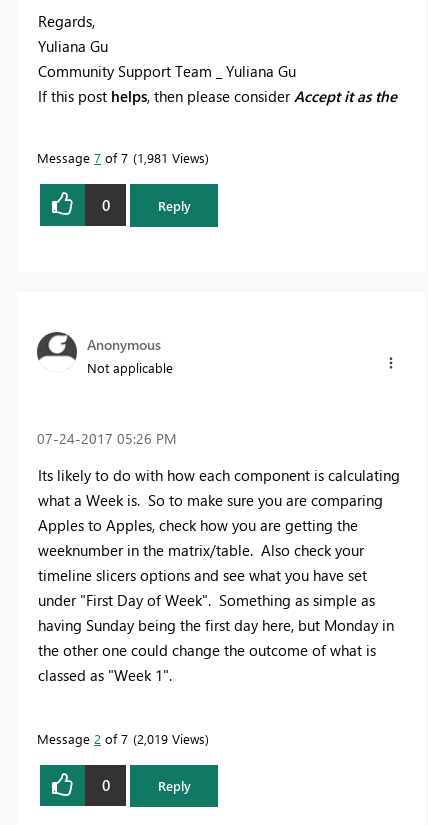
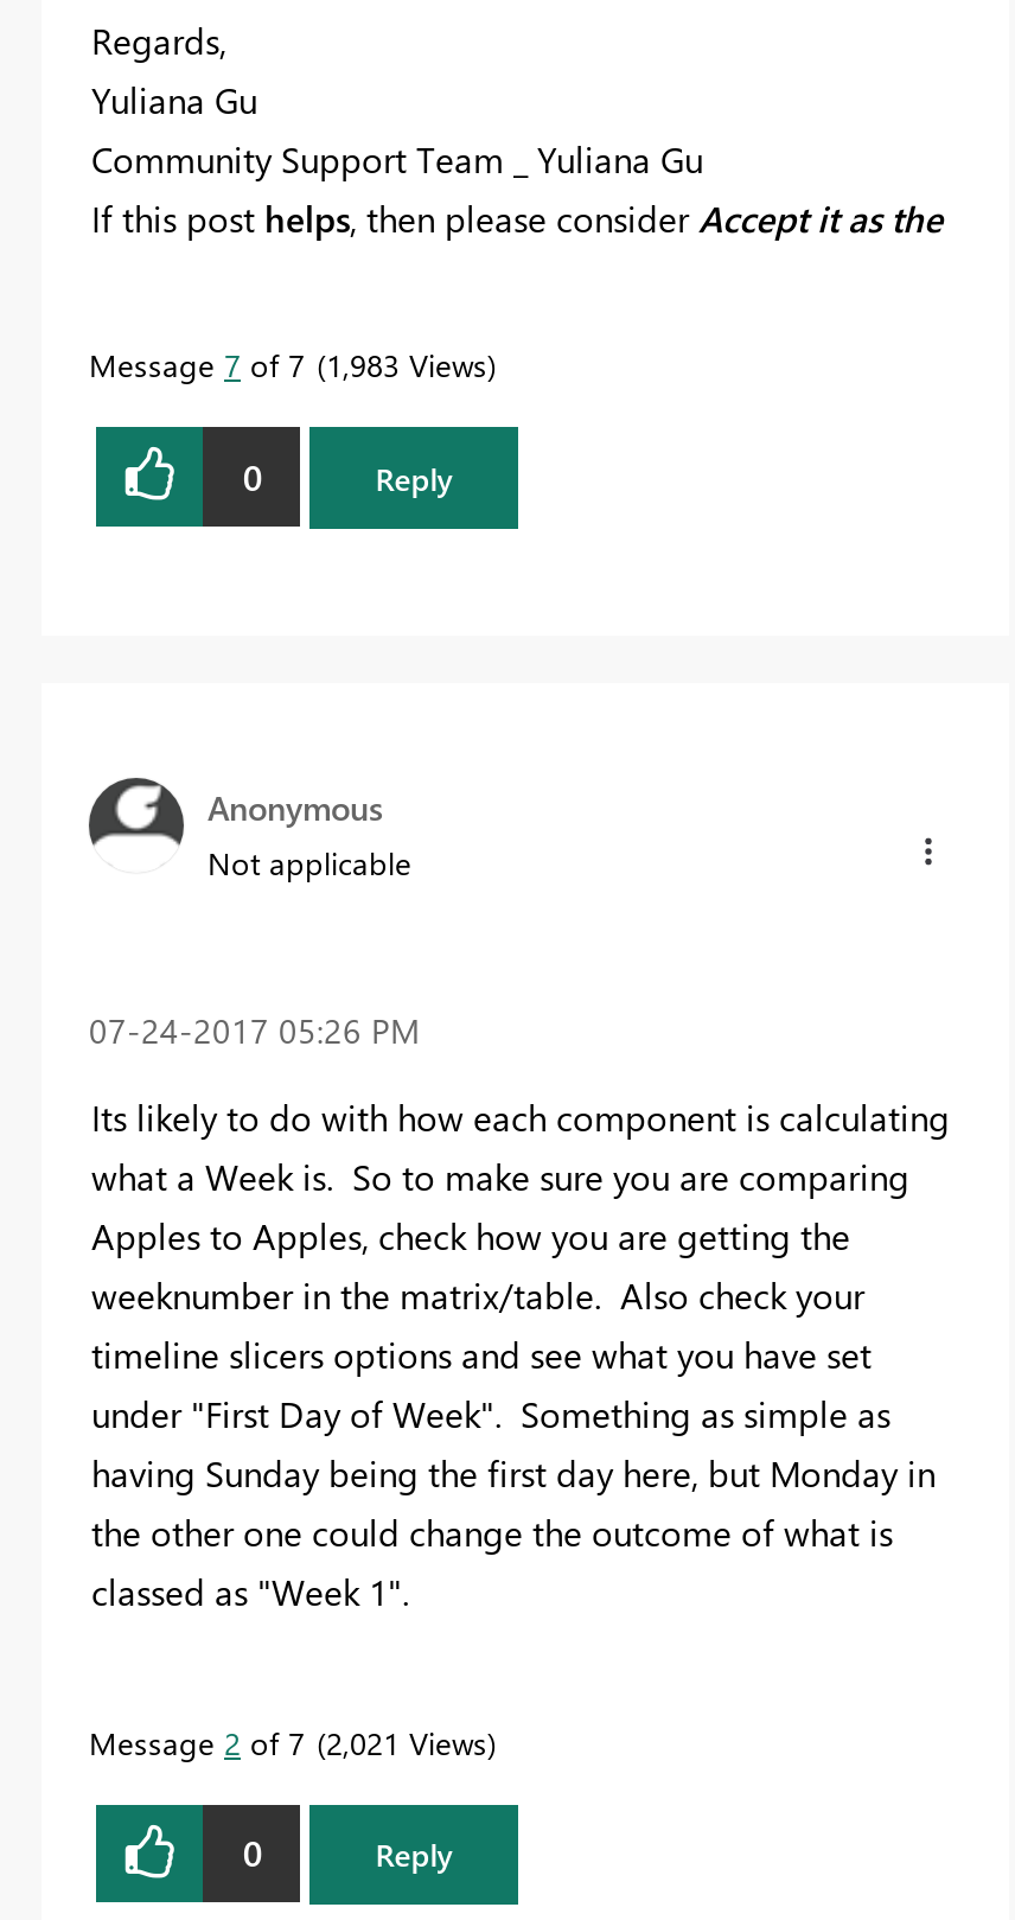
[37,149,205,166] Message 7 of 7 1,981 Views -> [89,345,487,385] Message 7 of 7 1,983 Views
[37,730,205,747] Message 2 of 7 2,019 Views -> [89,1722,487,1762] Message 2 of 7 2,021 Views

